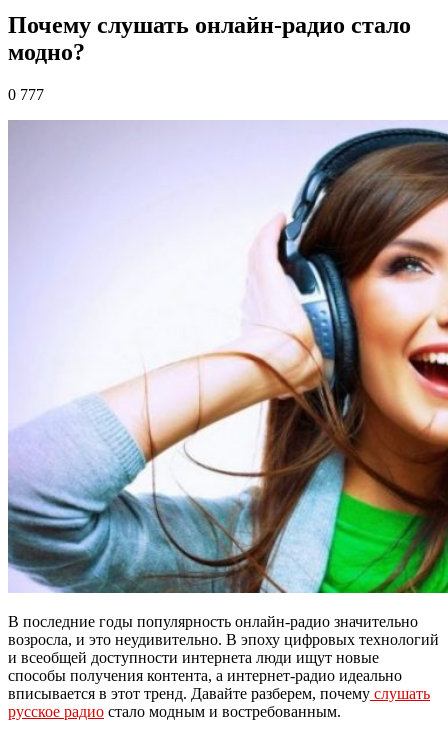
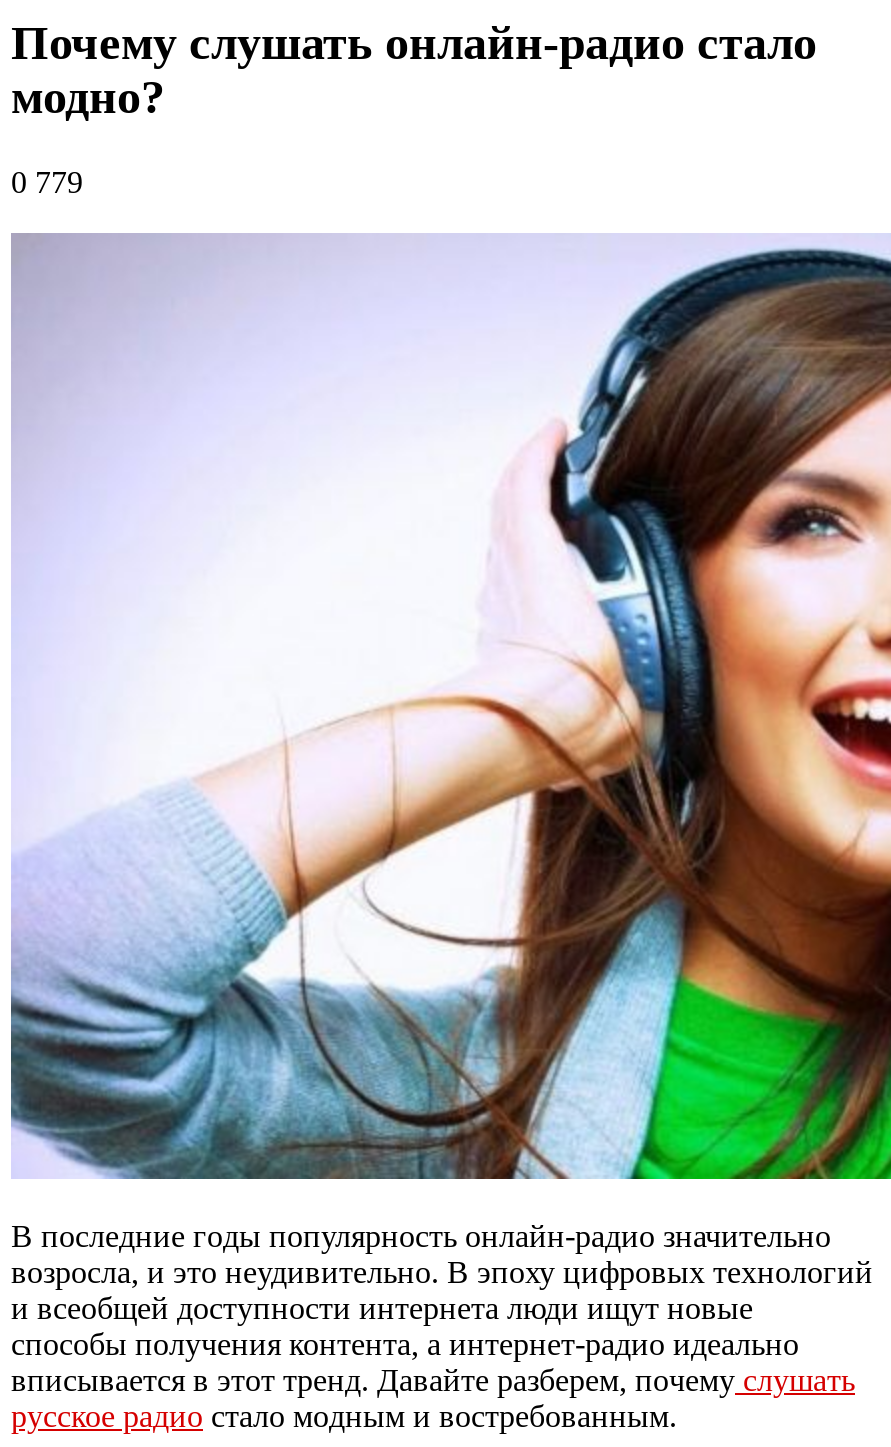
[8,86,44,103] 0 777 -> [11,165,83,199] 0 779

